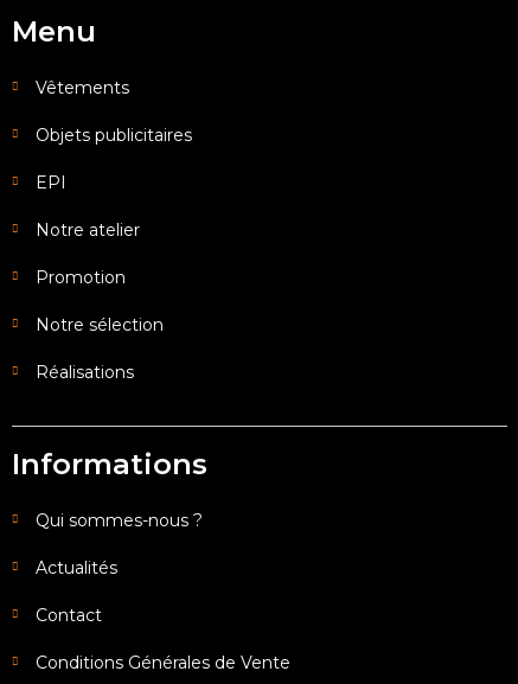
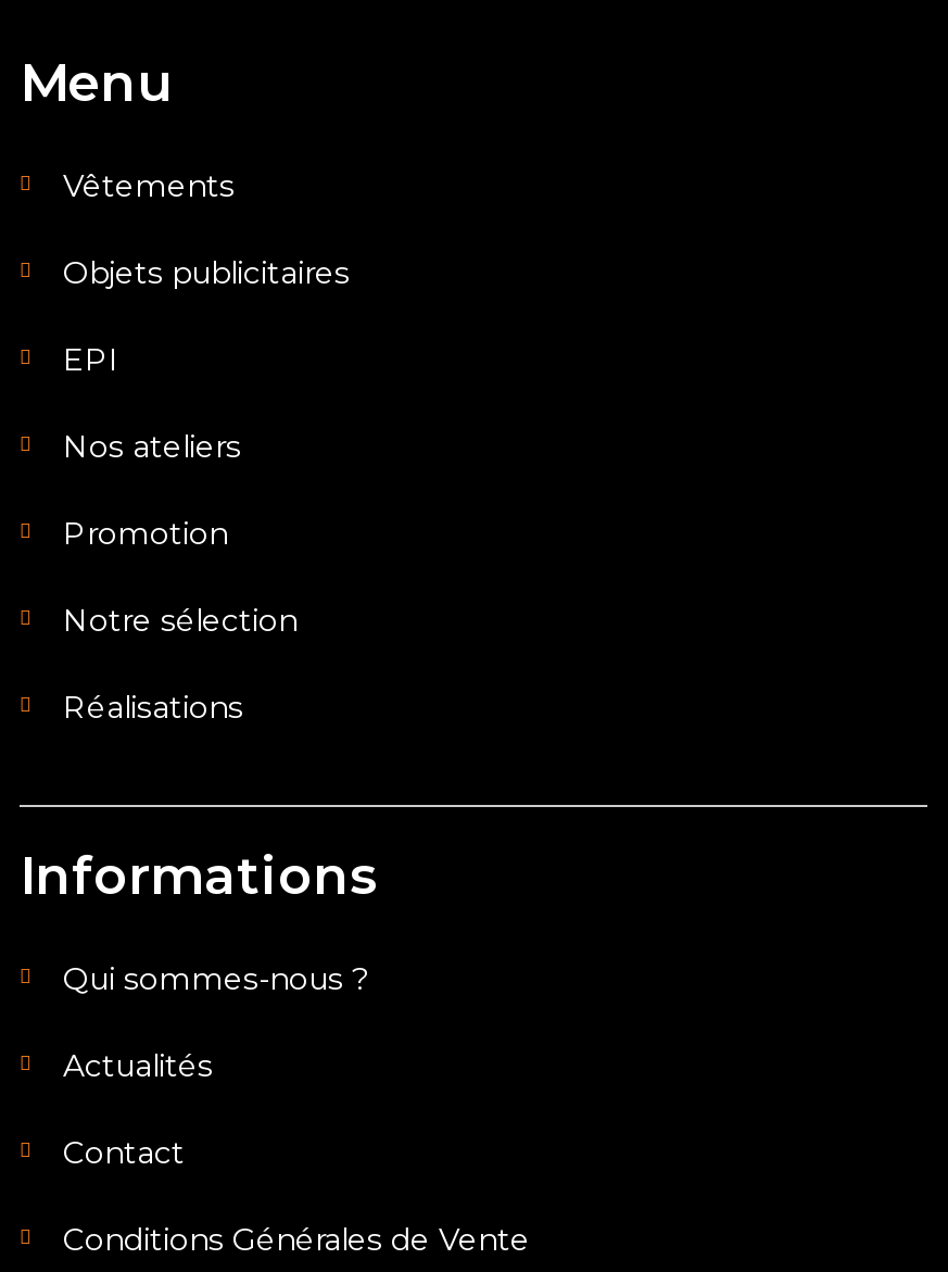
[36,219,140,241] Notre atelier -> [63,427,241,466] Nos ateliers

